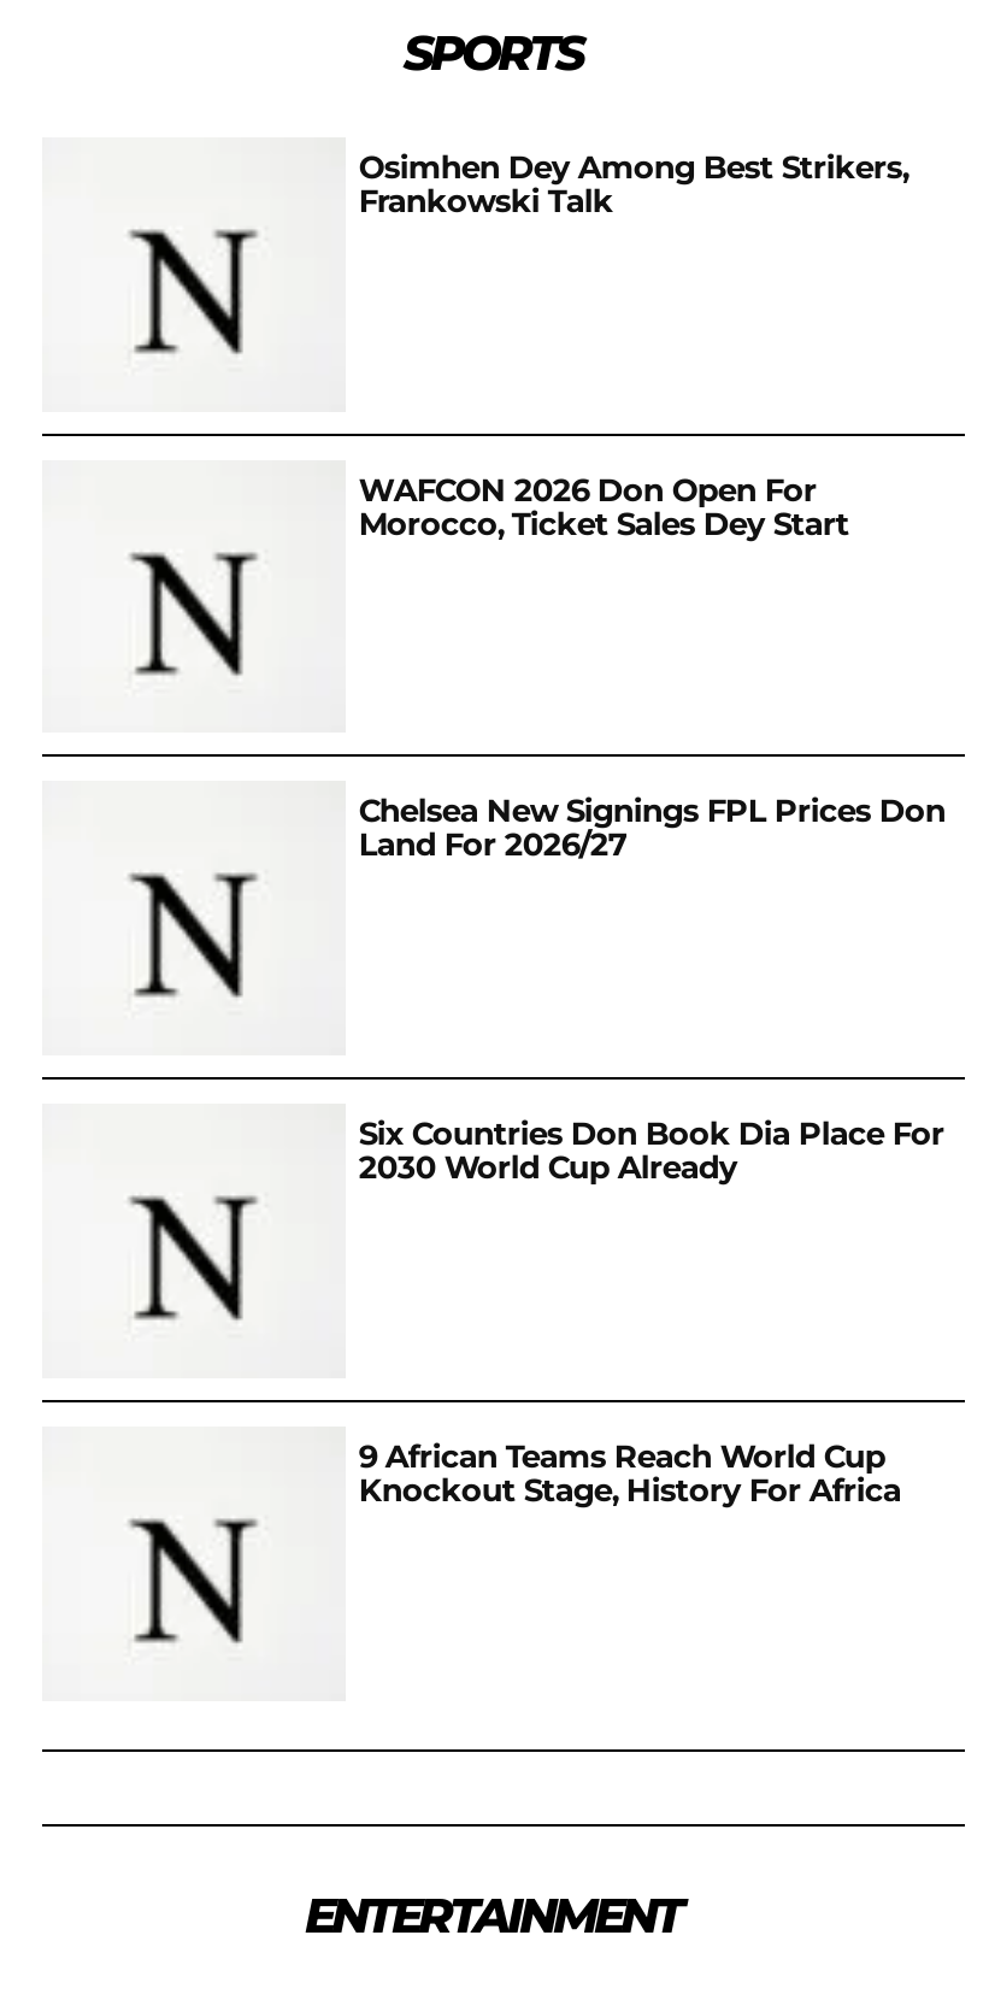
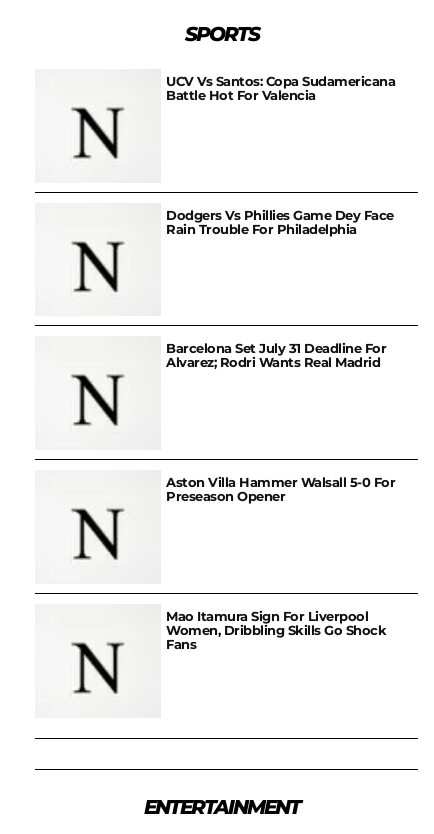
[359,147,908,219] Osimhen Dey Among Best Strikers, | Frankowski Talk -> [166,73,395,103] UCV Vs Santos: Copa Sudamericana | Battle Hot For Valencia
[359,469,849,542] WAFCON 2026 Don Open For | Morocco, Ticket Sales Dey Start -> [166,207,394,237] Dodgers Vs Phillies Game Dey Face | Rain Trouble For Philadelphia
[359,792,945,864] Chelsea New Signings FPL Prices Don | Land For 2026/27 -> [166,340,386,370] Barcelona Set July 31 Deadline For | Alvarez; Rodri Wants Real Madrid
[359,1114,944,1186] Six Countries Don Book Dia Place For | 2030 World Cup Already -> [166,474,395,504] Aston Villa Hammer Walsall 5-0 For | Preseason Opener
[359,1436,901,1508] 9 African Teams Reach World Cup | Knockout Stage, History For Africa -> [166,608,386,652] Mao Itamura Sign For Liverpool | Women, Dribbling Skills Go Shock | Fans

